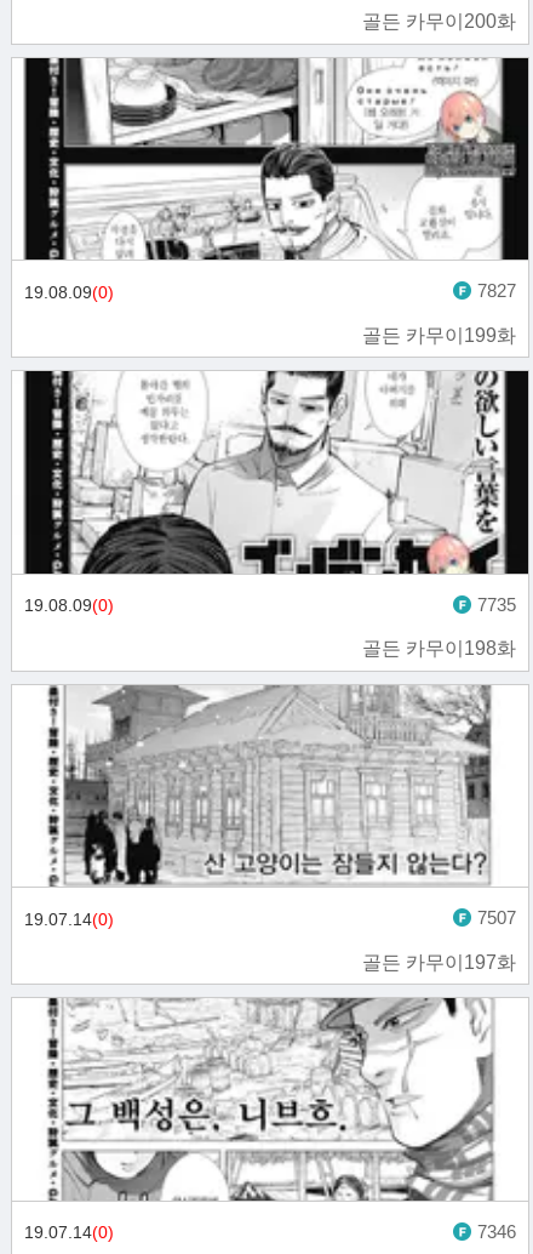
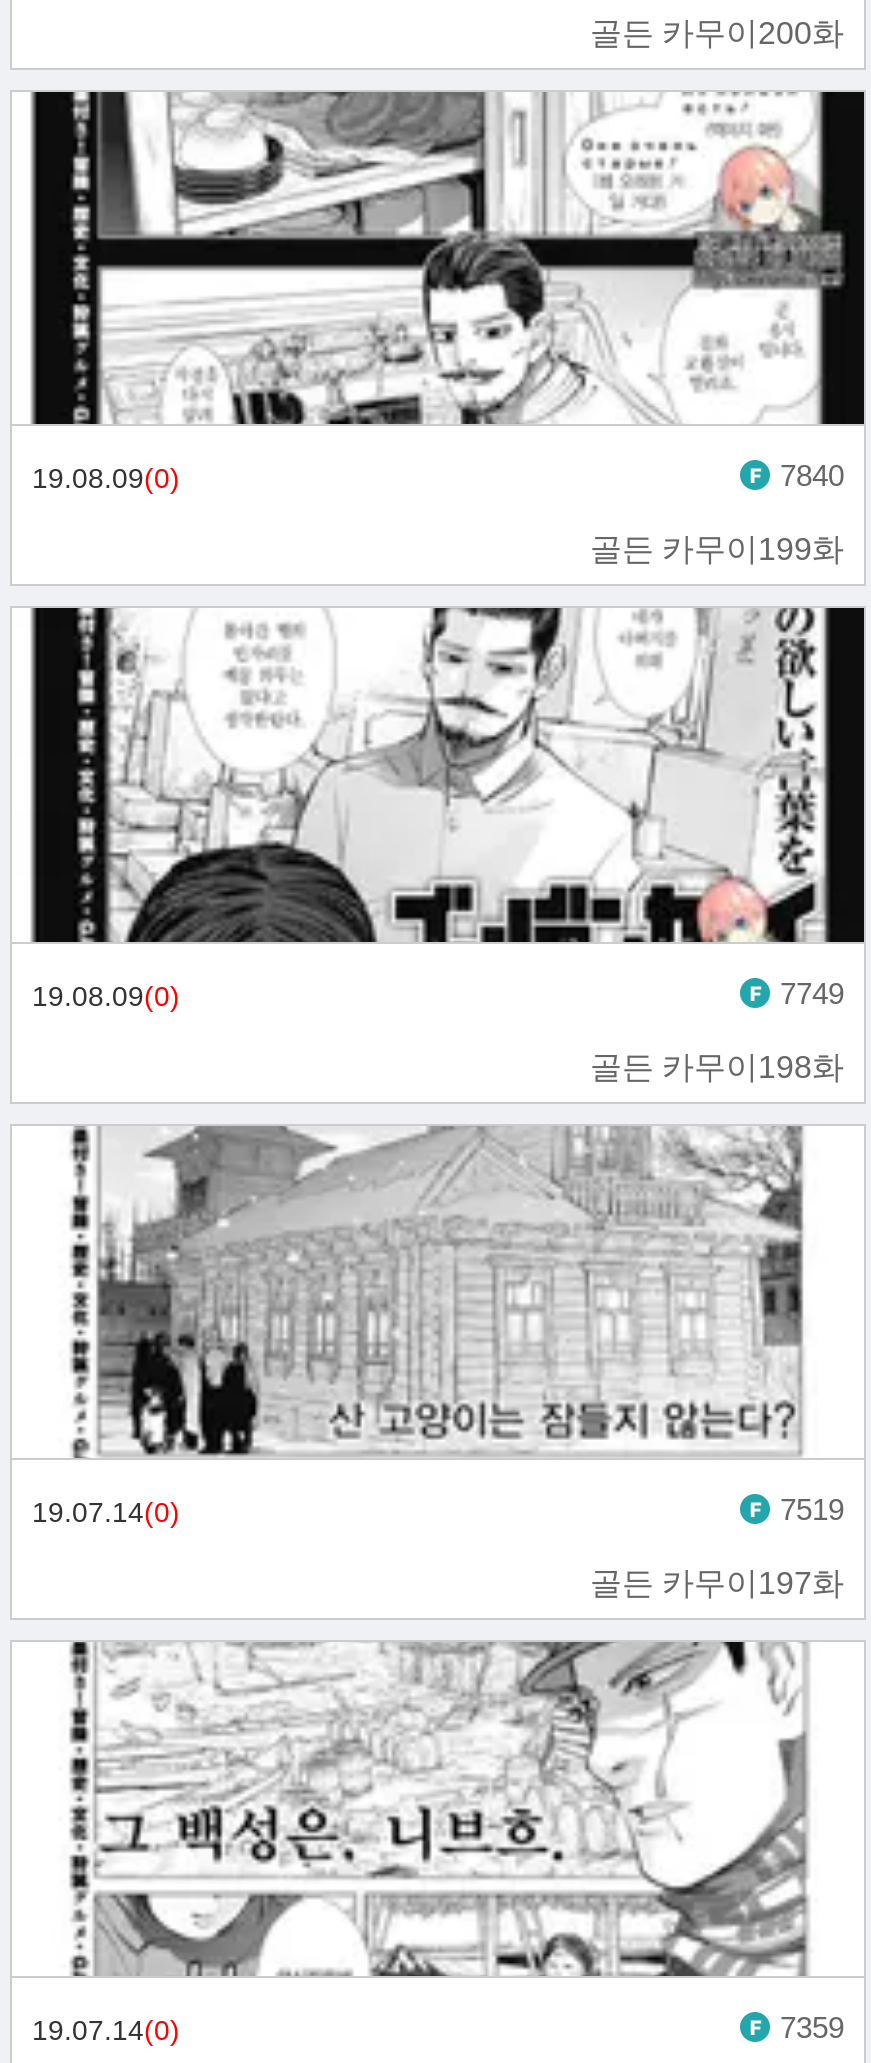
[477,280,516,301] 7827 -> [780,458,844,492] 7840
[477,594,516,615] 7735 -> [780,975,844,1009] 7749
[477,907,516,928] 7507 -> [780,1492,844,1526] 7519
[477,1221,516,1242] 7346 -> [780,2009,844,2043] 7359

